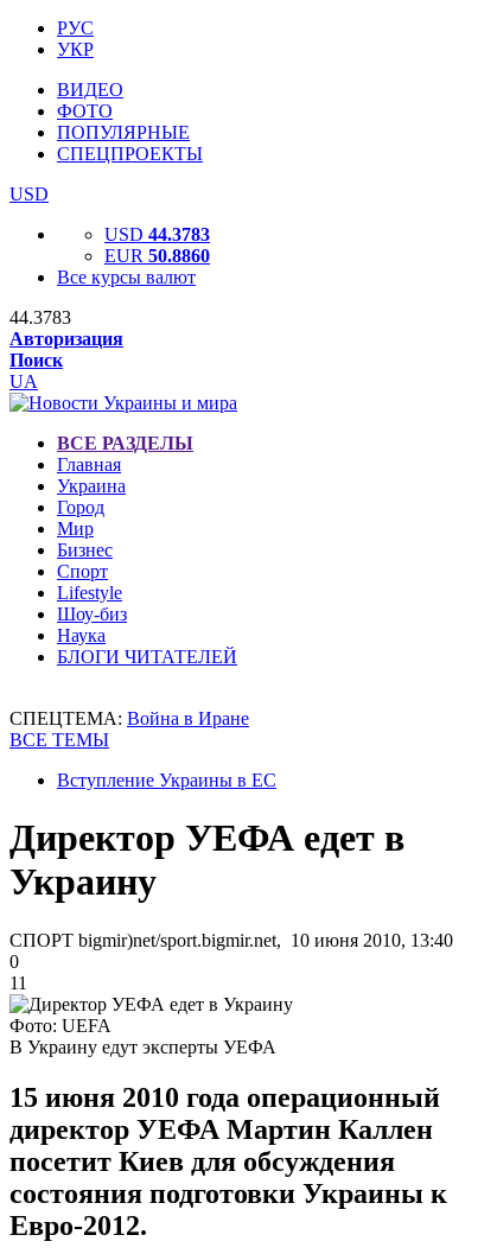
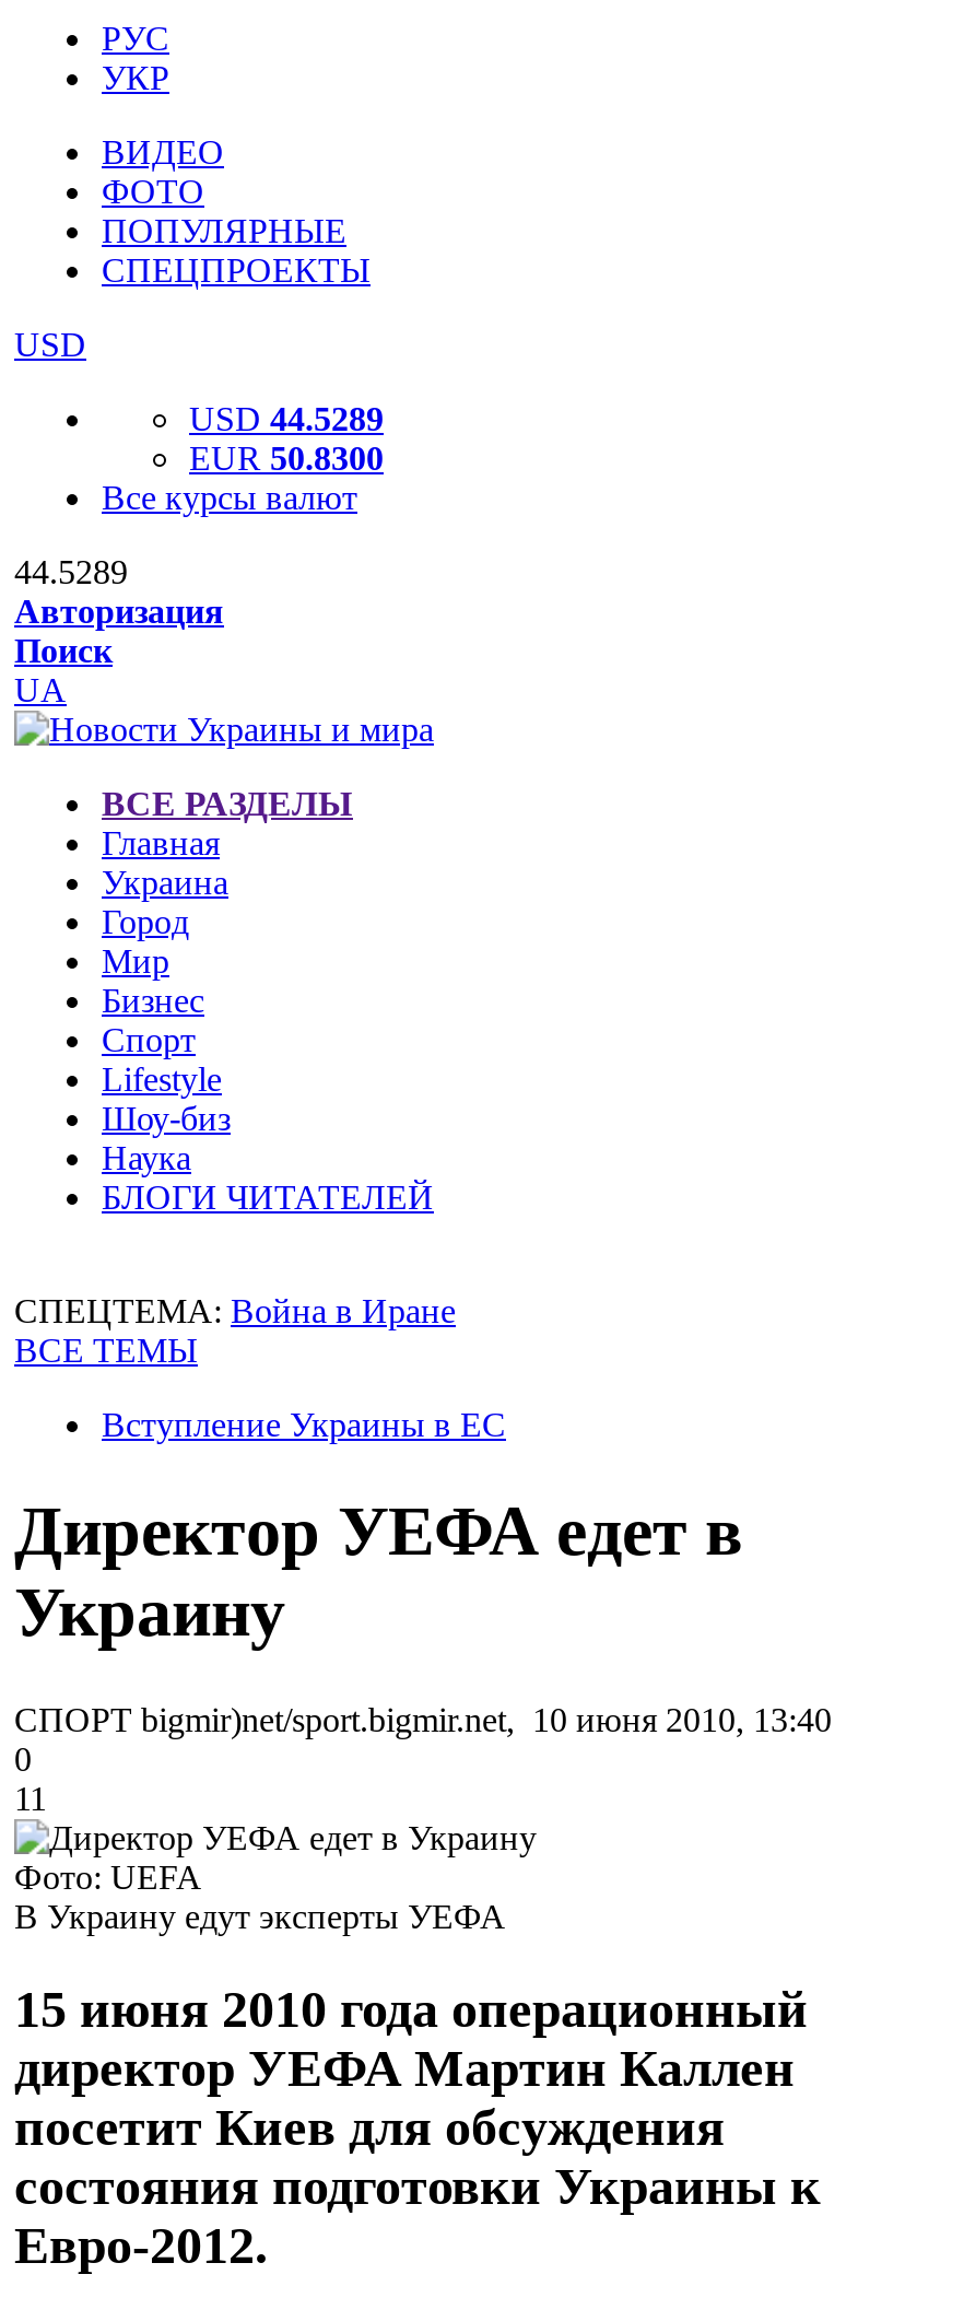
[104,224,210,244] USD 44.3783 -> [189,400,384,437] USD 44.5289
[104,246,210,266] EUR 50.8860 -> [189,439,384,477] EUR 50.8300
[9,307,71,327] 44.3783 -> [14,553,128,590] 44.5289

